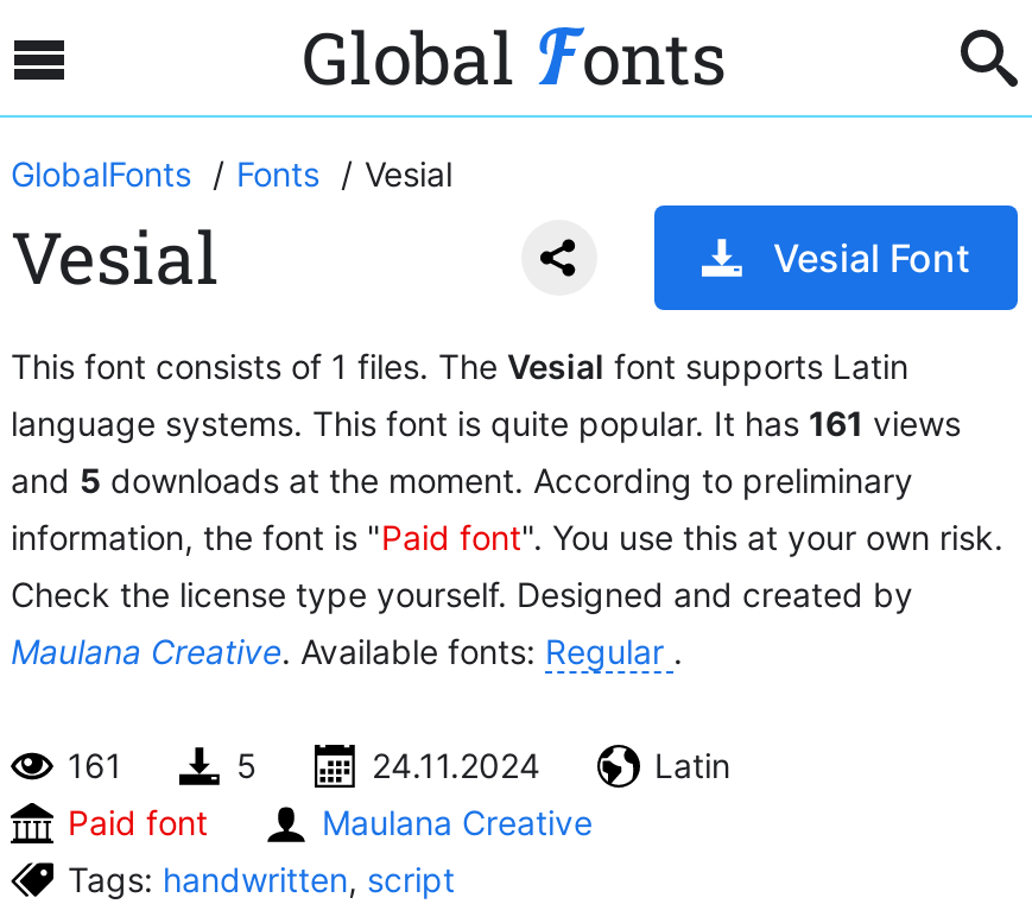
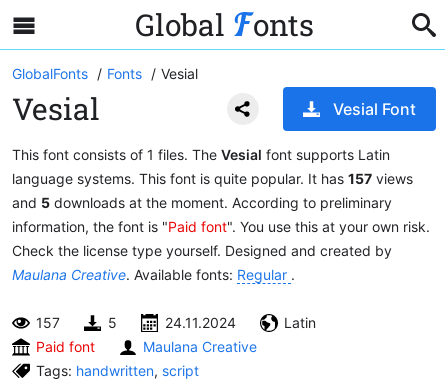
[11,403,961,443] language systems. This font is quite popular. It has 161 views -> [12,170,413,187] language systems. This font is quite popular. It has 157 views
[68,745,122,785] 161 -> [36,314,60,331] 157

